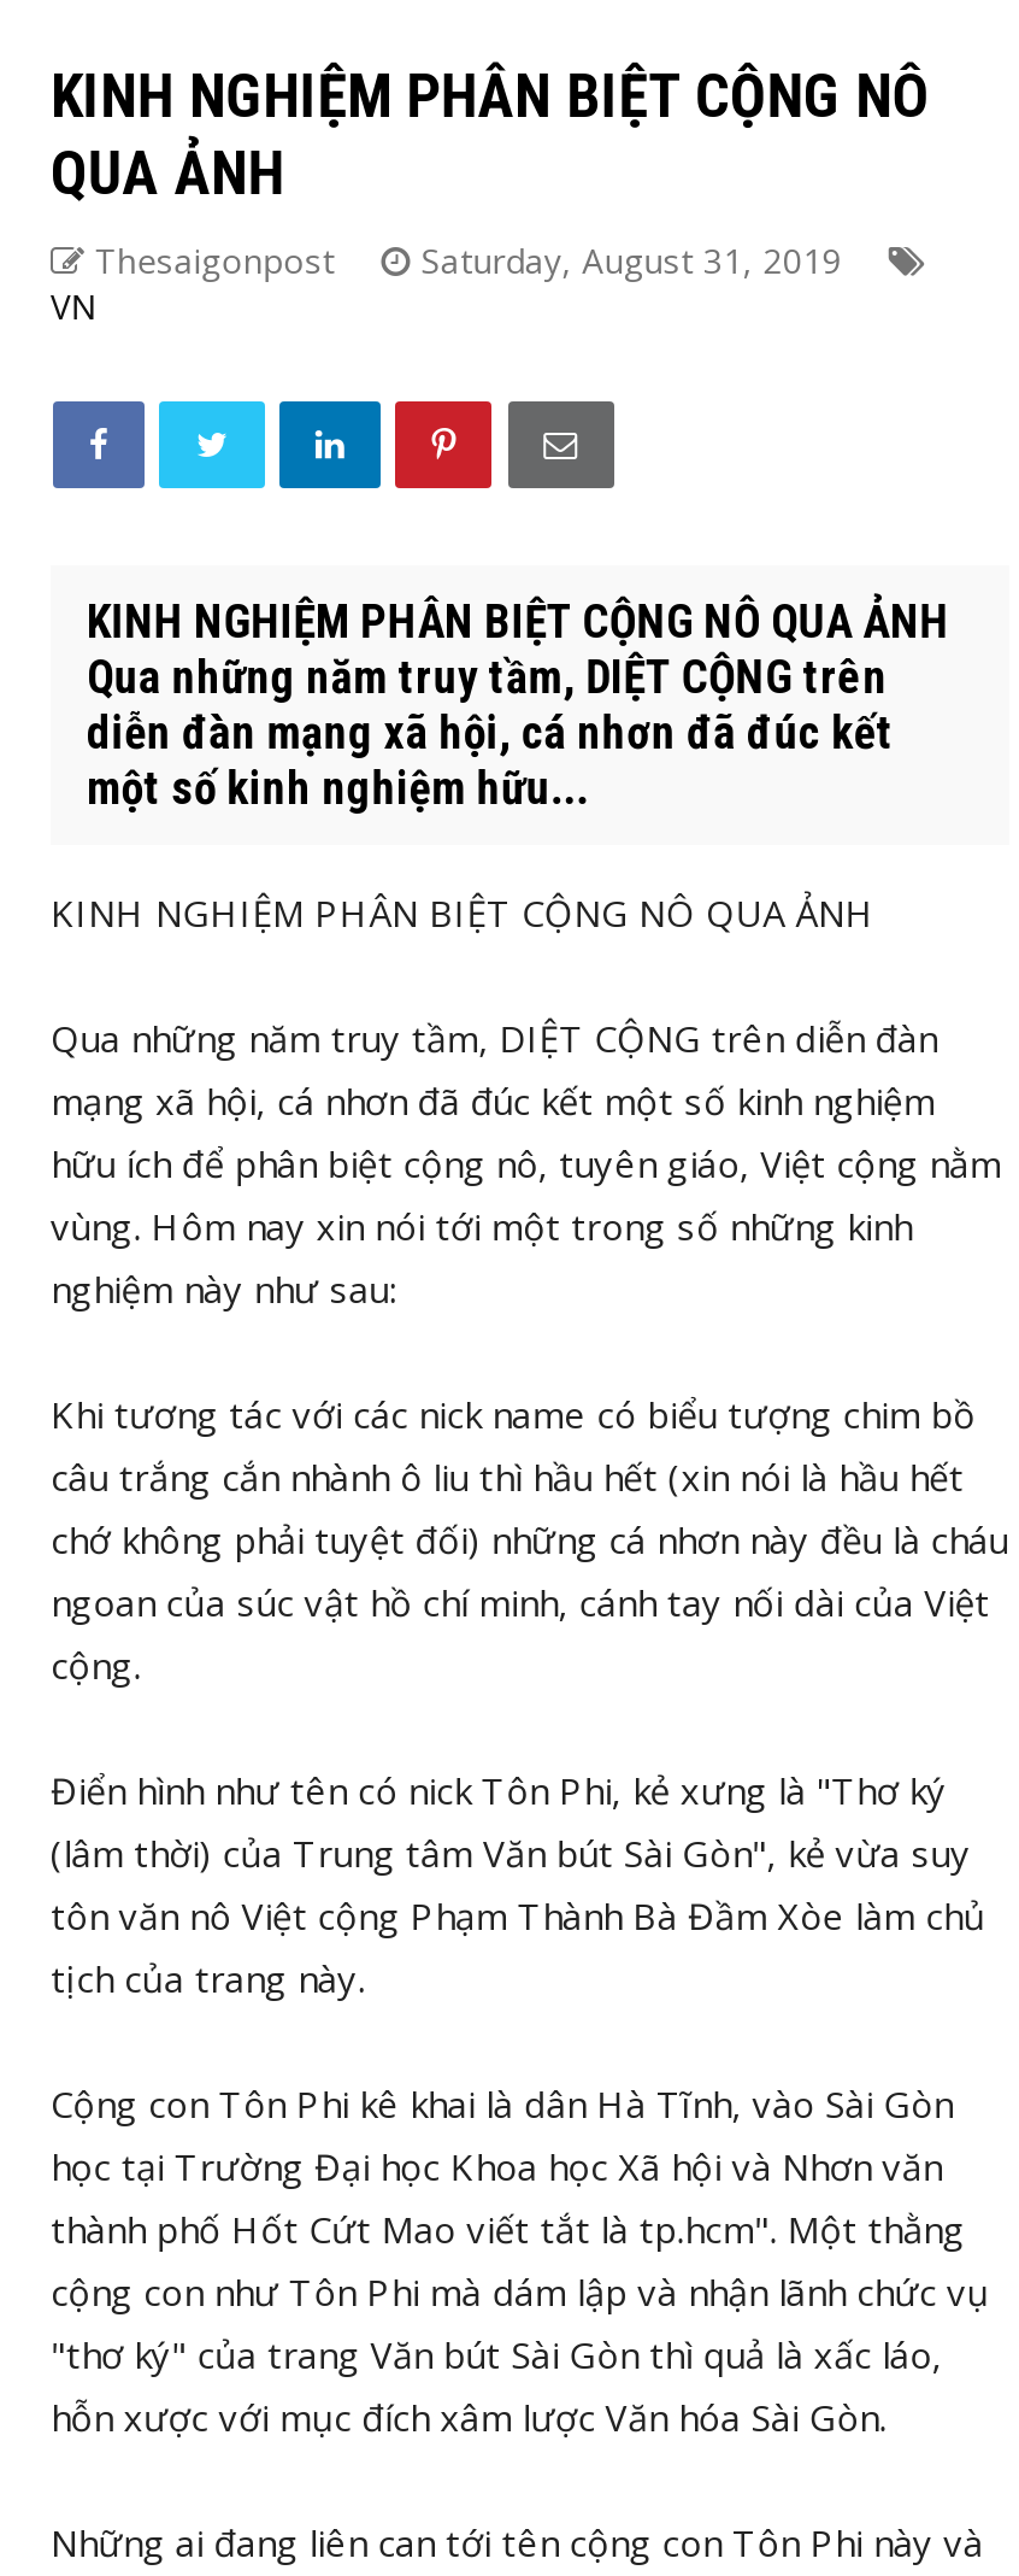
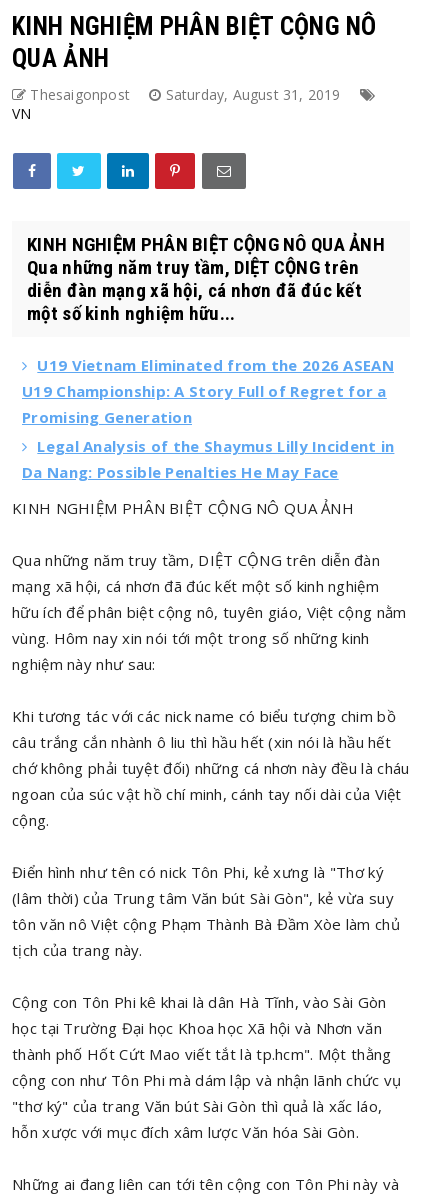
none -> [22,355,394,482] U19 Vietnam Eliminated from the 2026 ASEAN | U19 Championship: A Story Full of Regret for a | Promising Generation | Legal Analysis of the Shaymus Lilly Incident in | Da Nang: Possible Penalties He May Face

